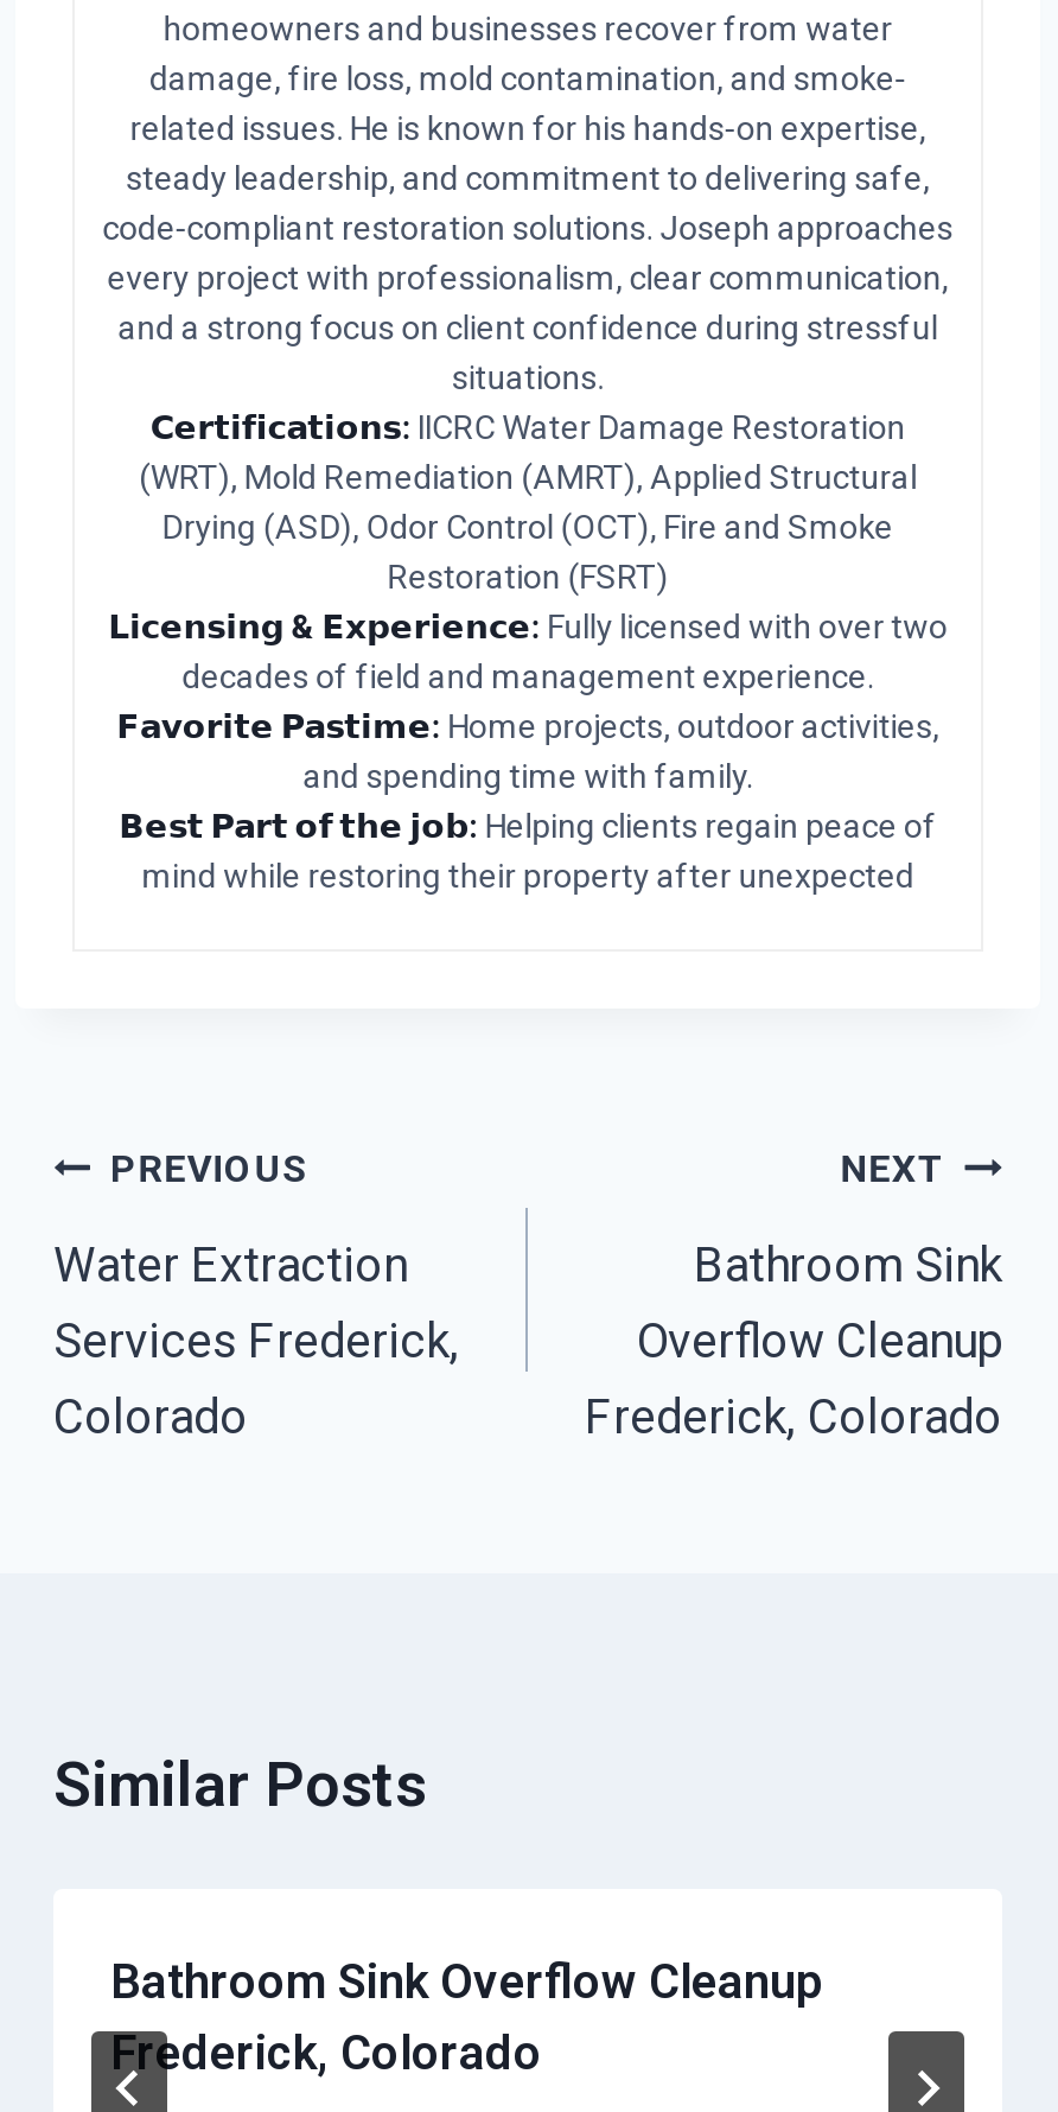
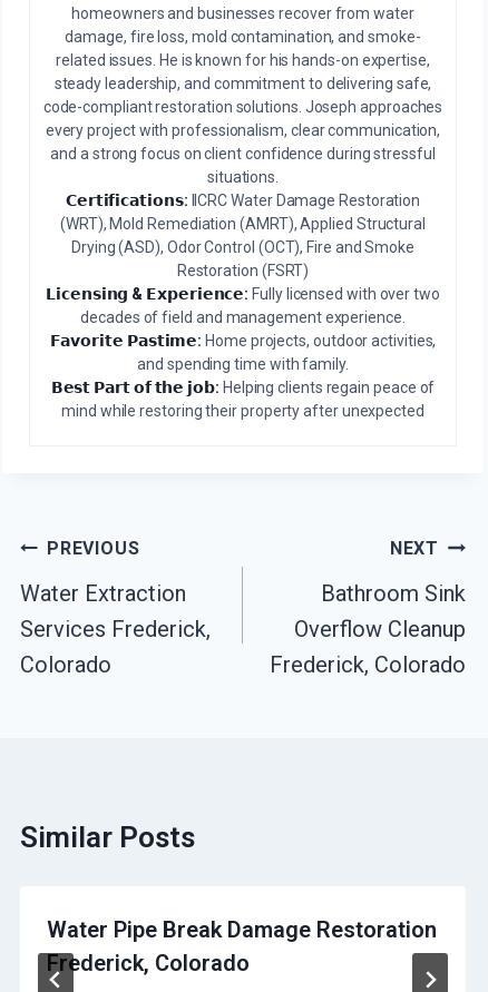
[110,1953,822,2009] Bathroom Sink Overflow Cleanup -> [47,916,437,943] Water Pipe Break Damage Restoration

